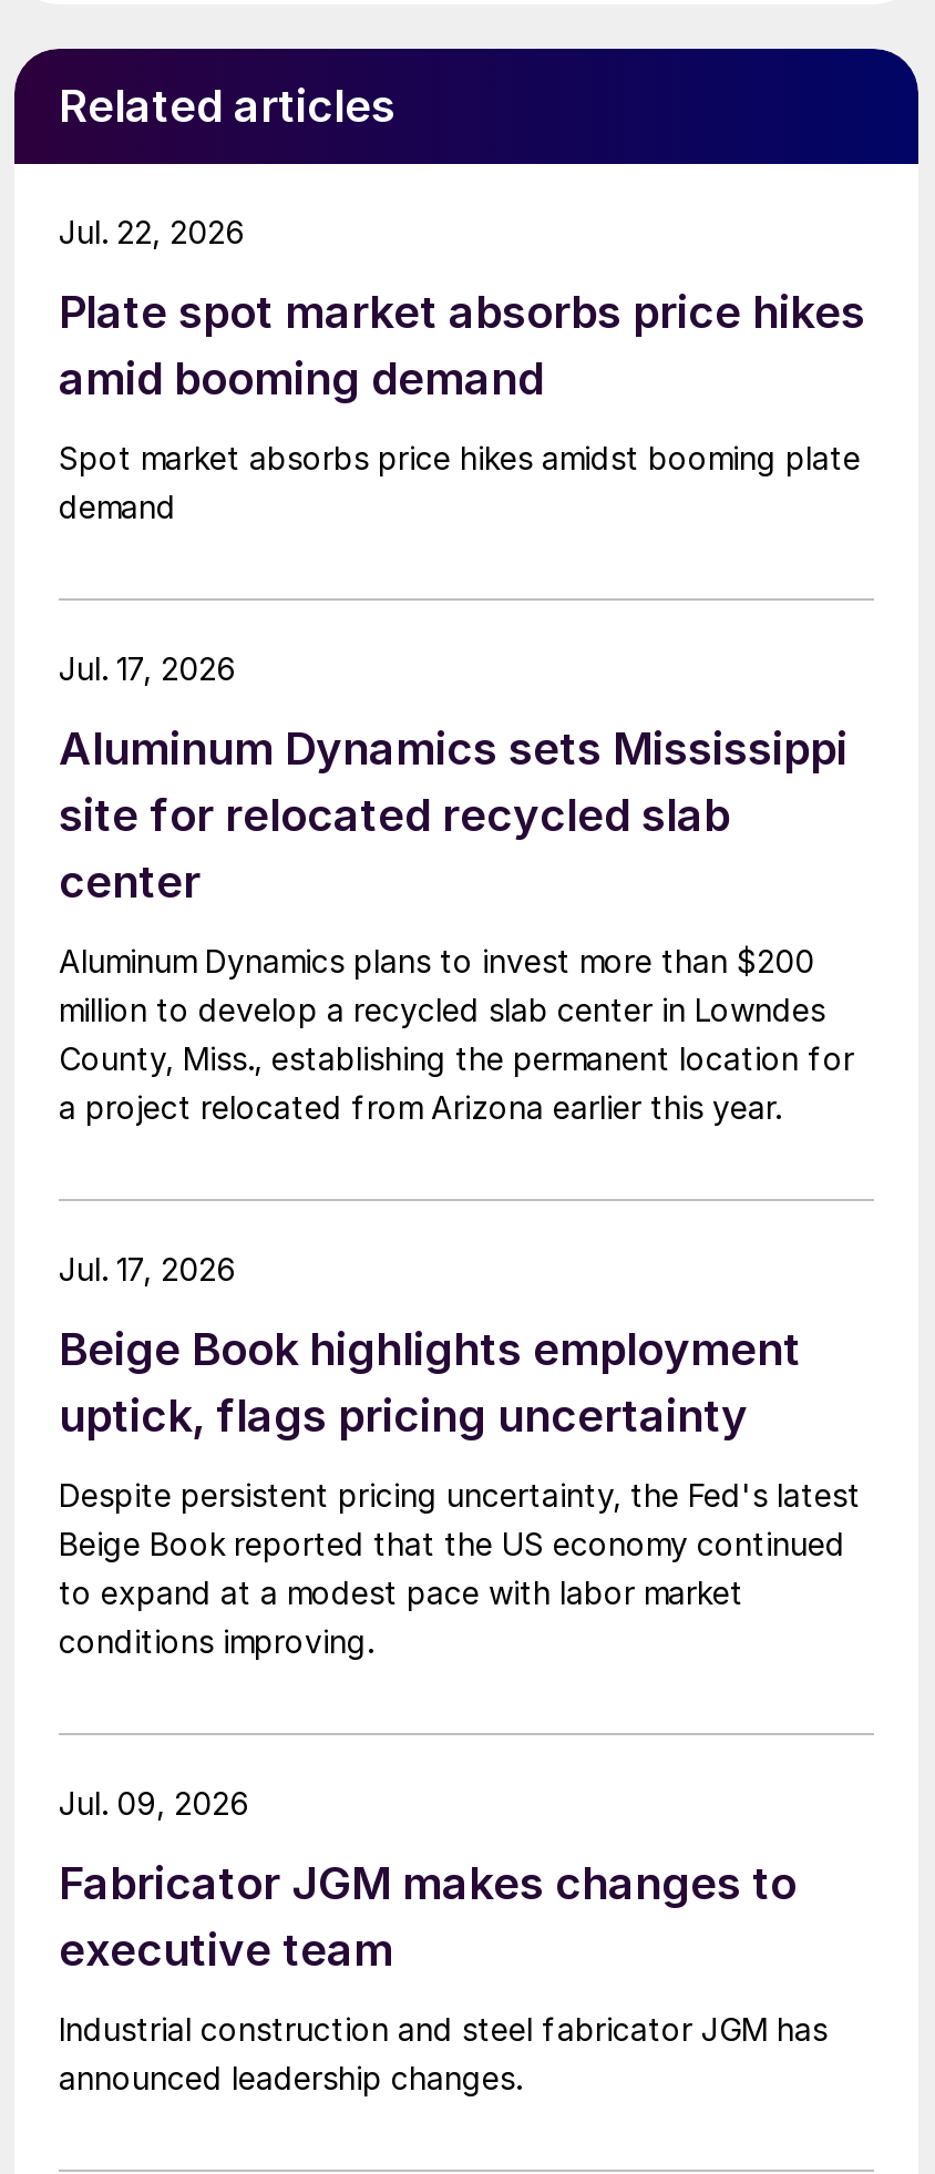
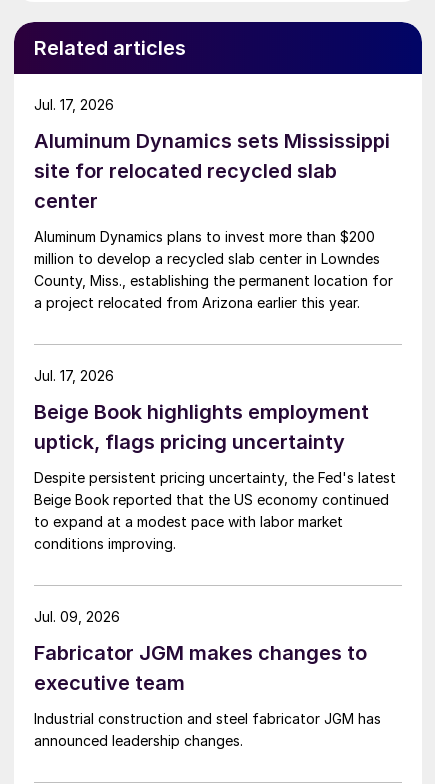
[59,213,245,251] Jul. 22, 2026 -> none
[59,286,865,526] Plate spot market absorbs price hikes | amid booming demand | Spot market absorbs price hikes amidst booming plate | demand -> none

